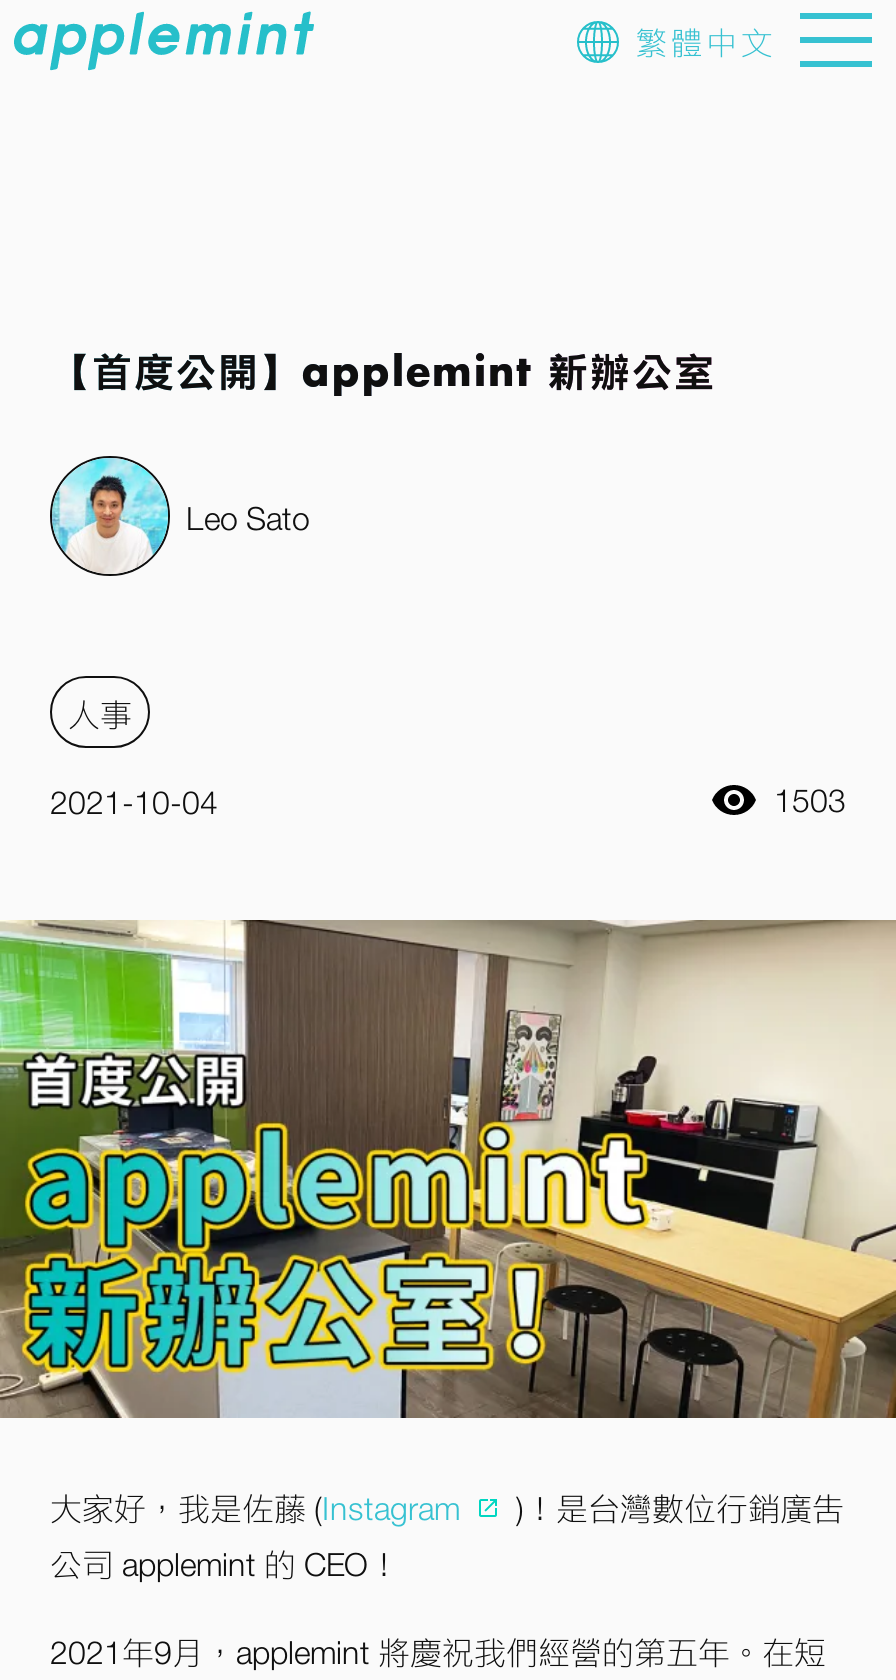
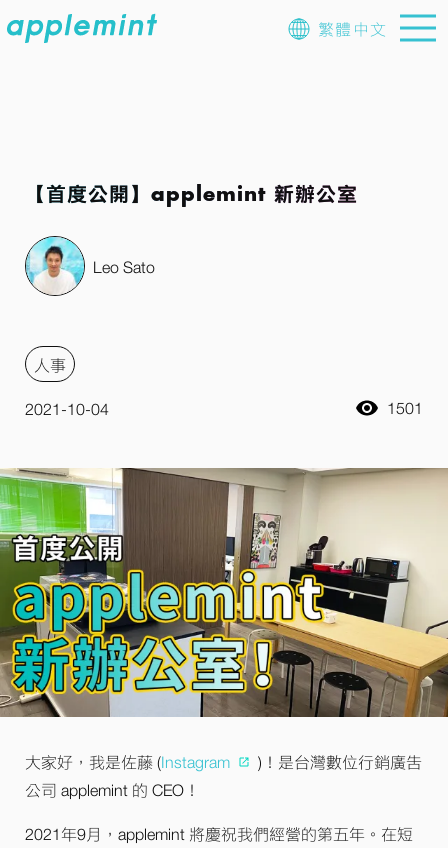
[774,776,846,820] 1503 -> [387,396,423,418] 1501

